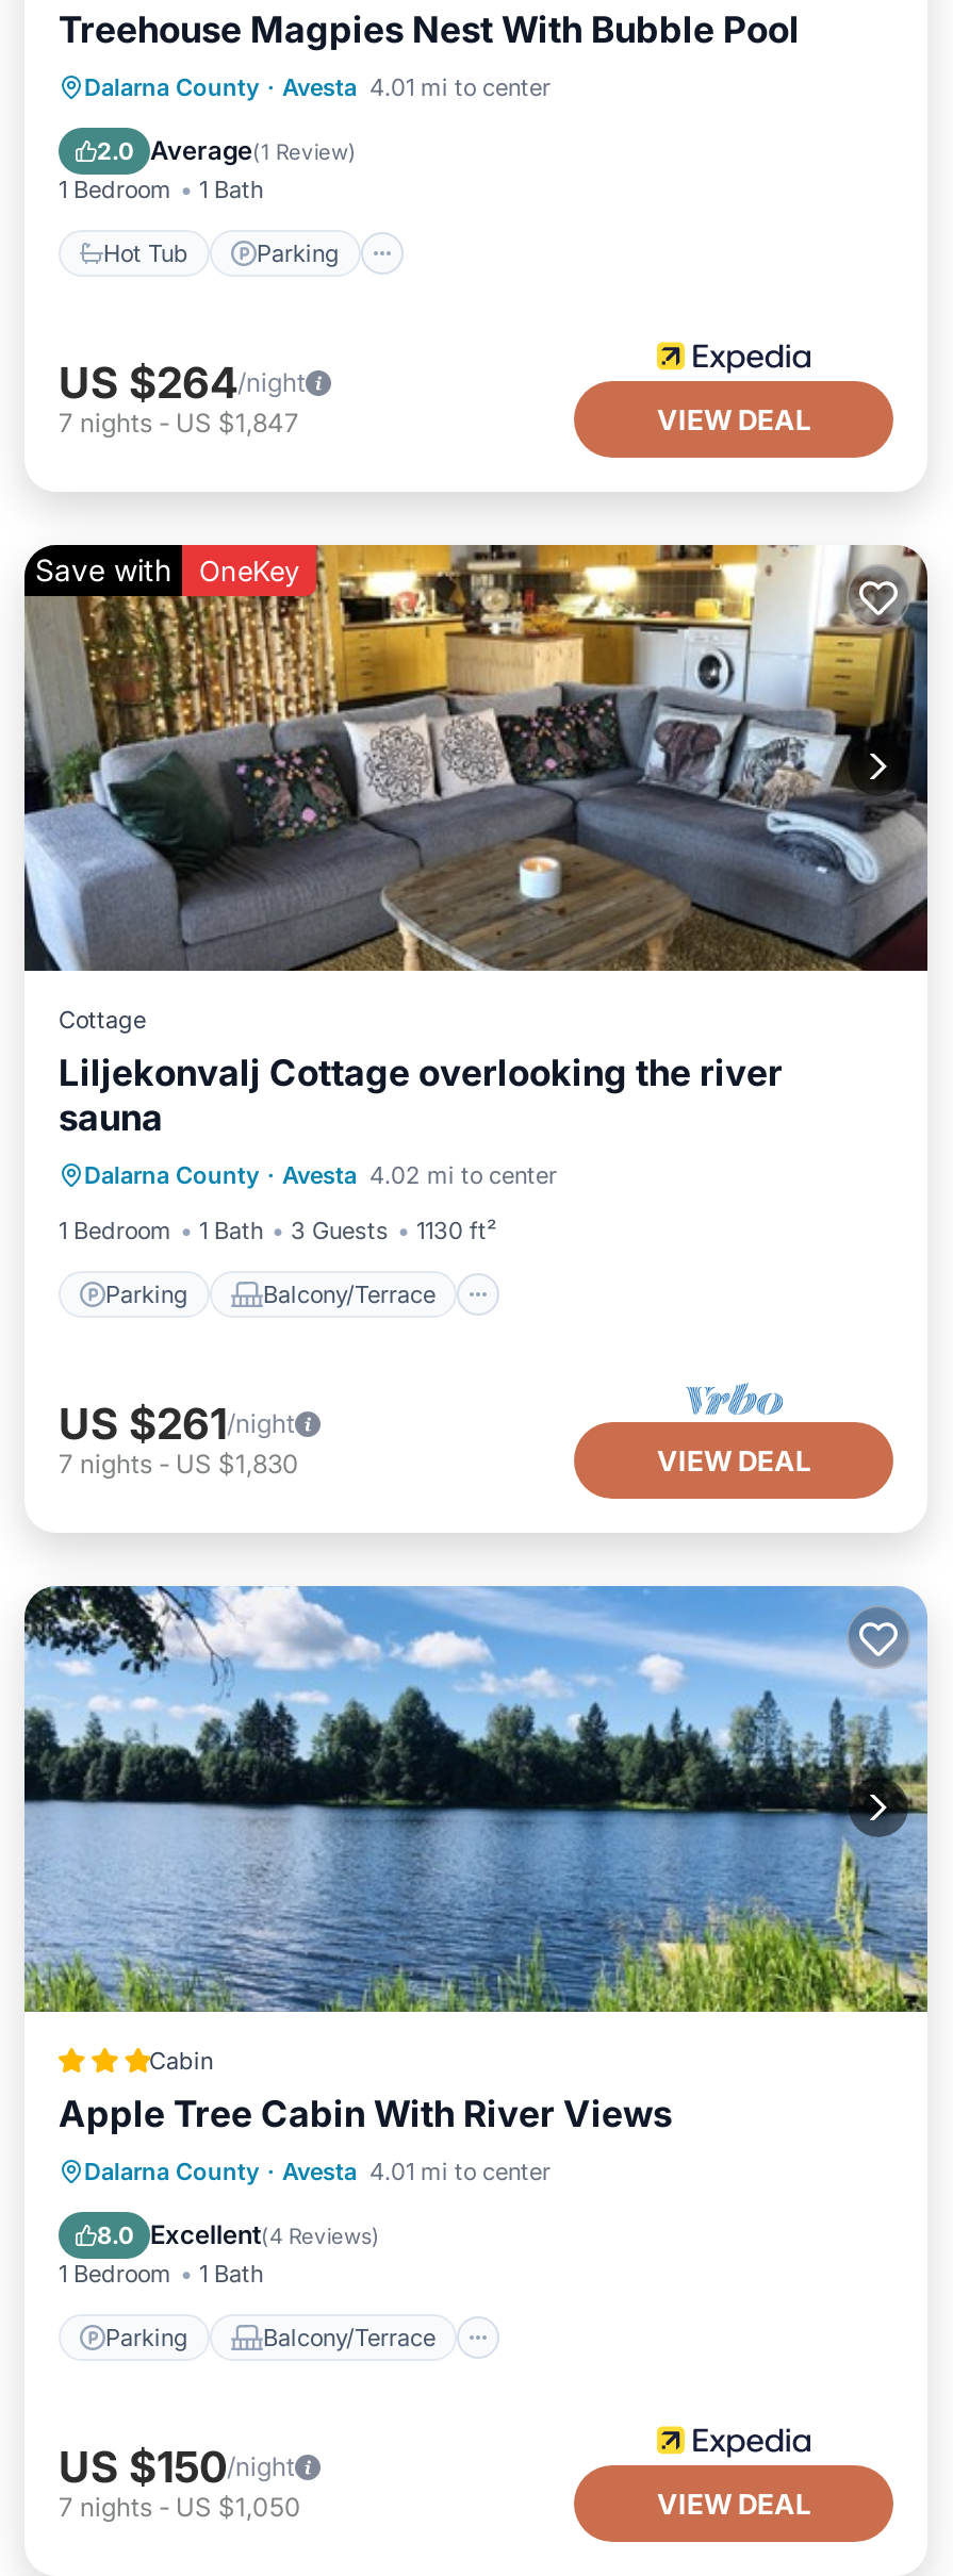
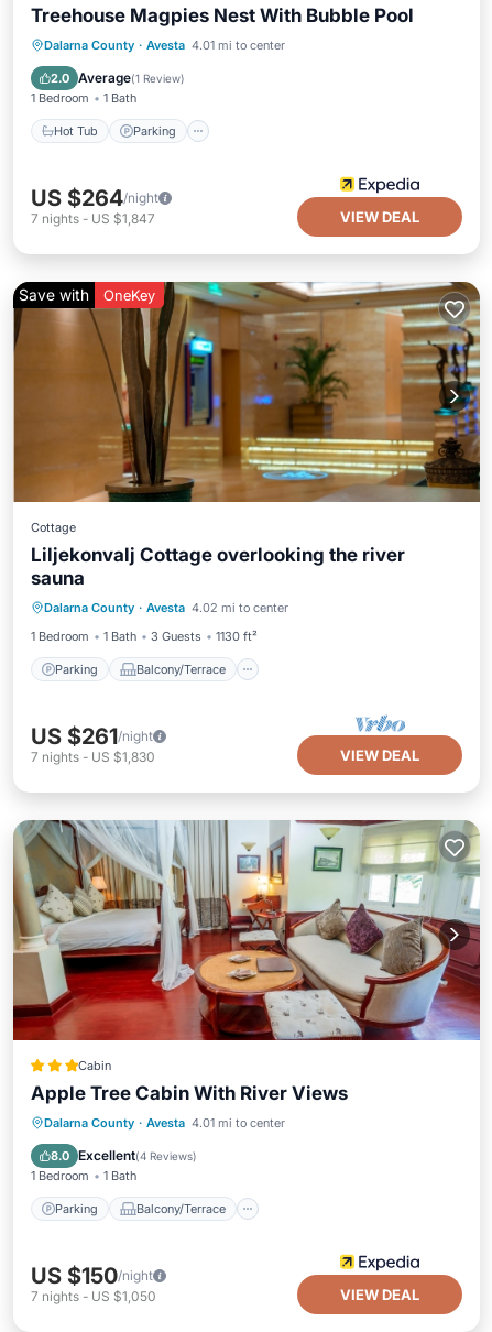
[22,543,930,973] [image] -> [12,281,481,503] [image]
[22,1584,930,2014] [image] -> [12,819,481,1041] [image]

